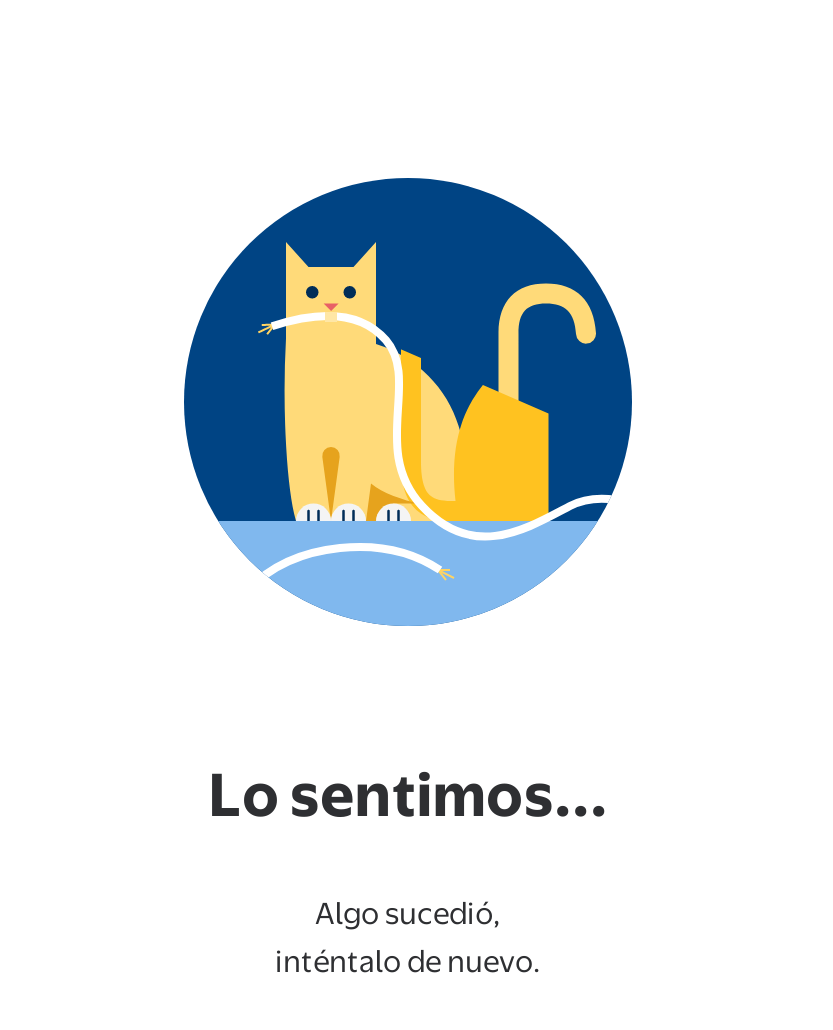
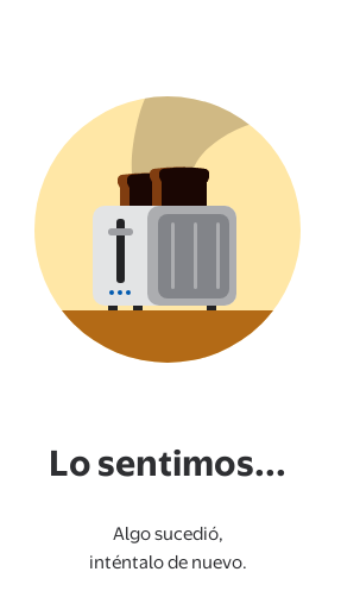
[182,176,634,628] [image] -> [34,95,301,364] [image]

